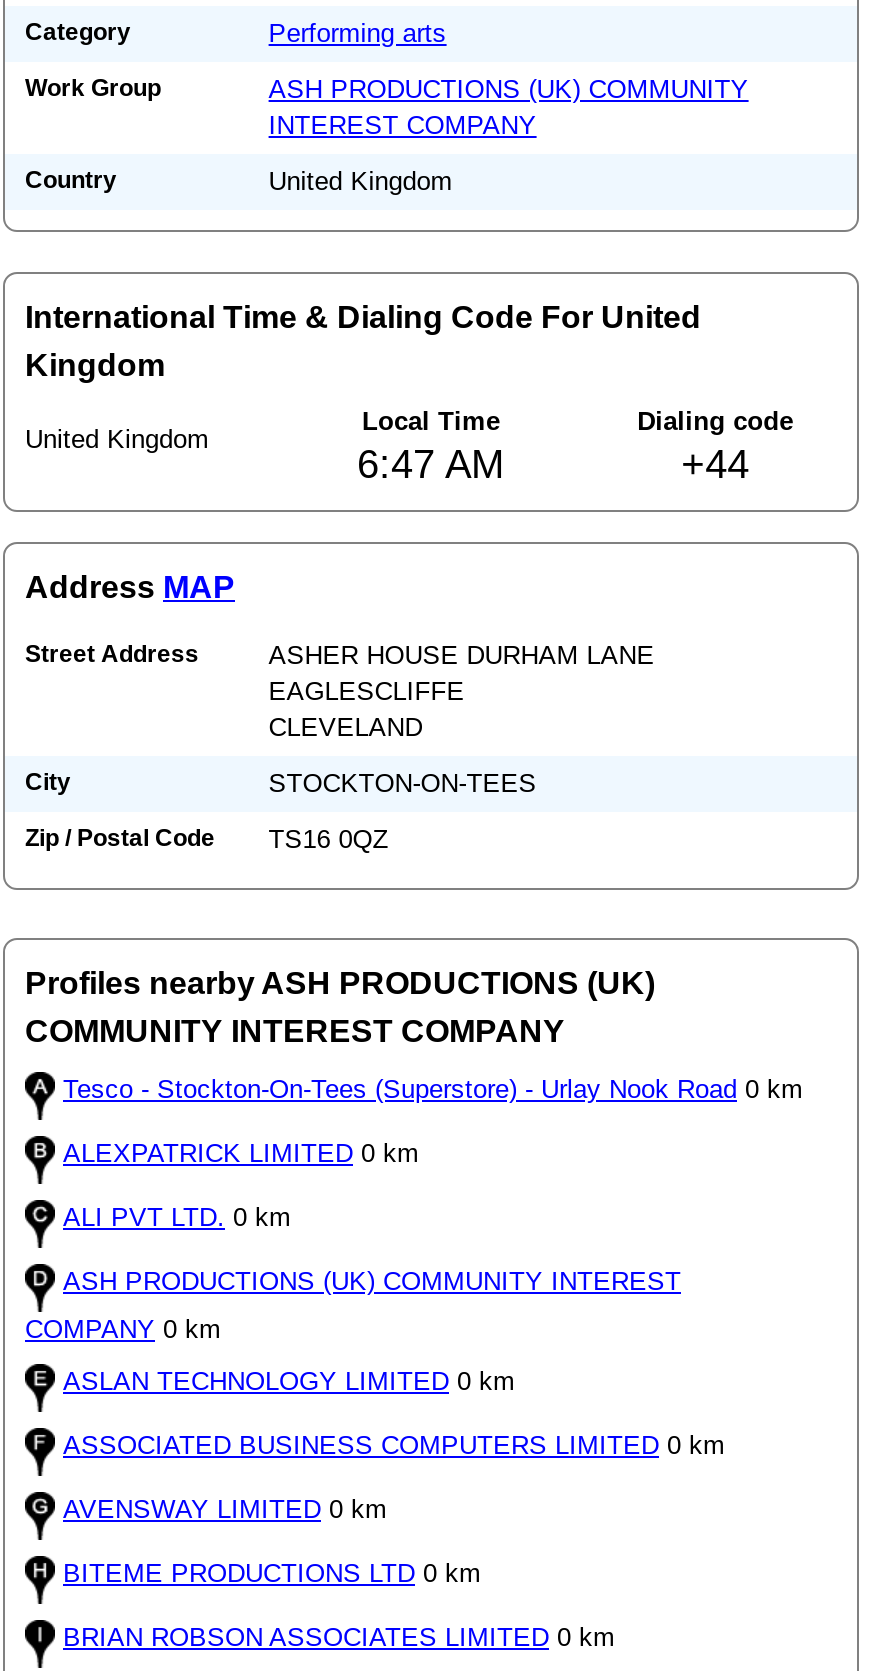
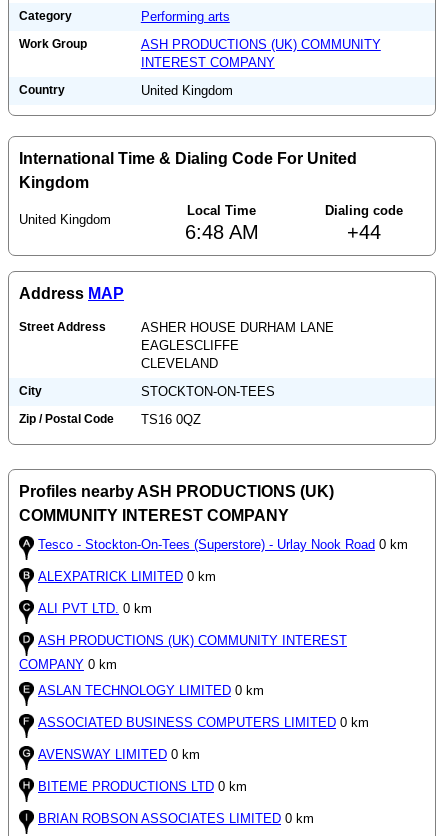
[357,442,505,486] 6:47 AM -> [185,221,259,243] 6:48 AM

